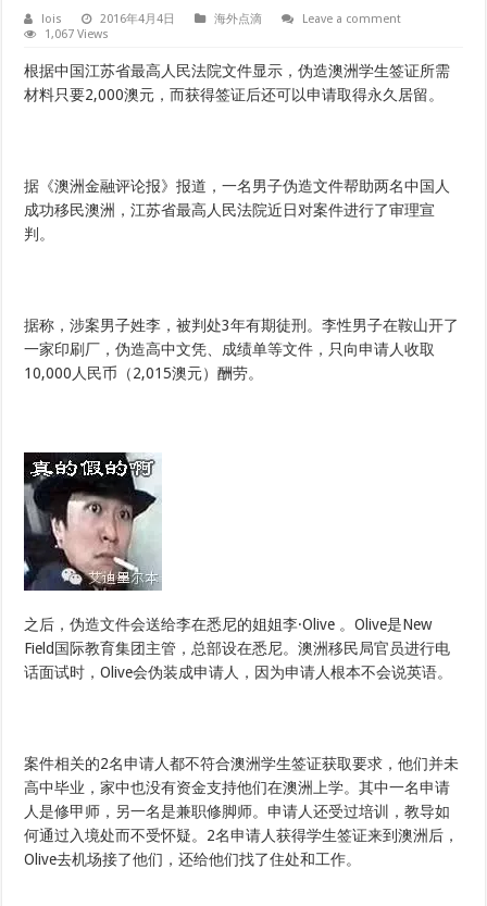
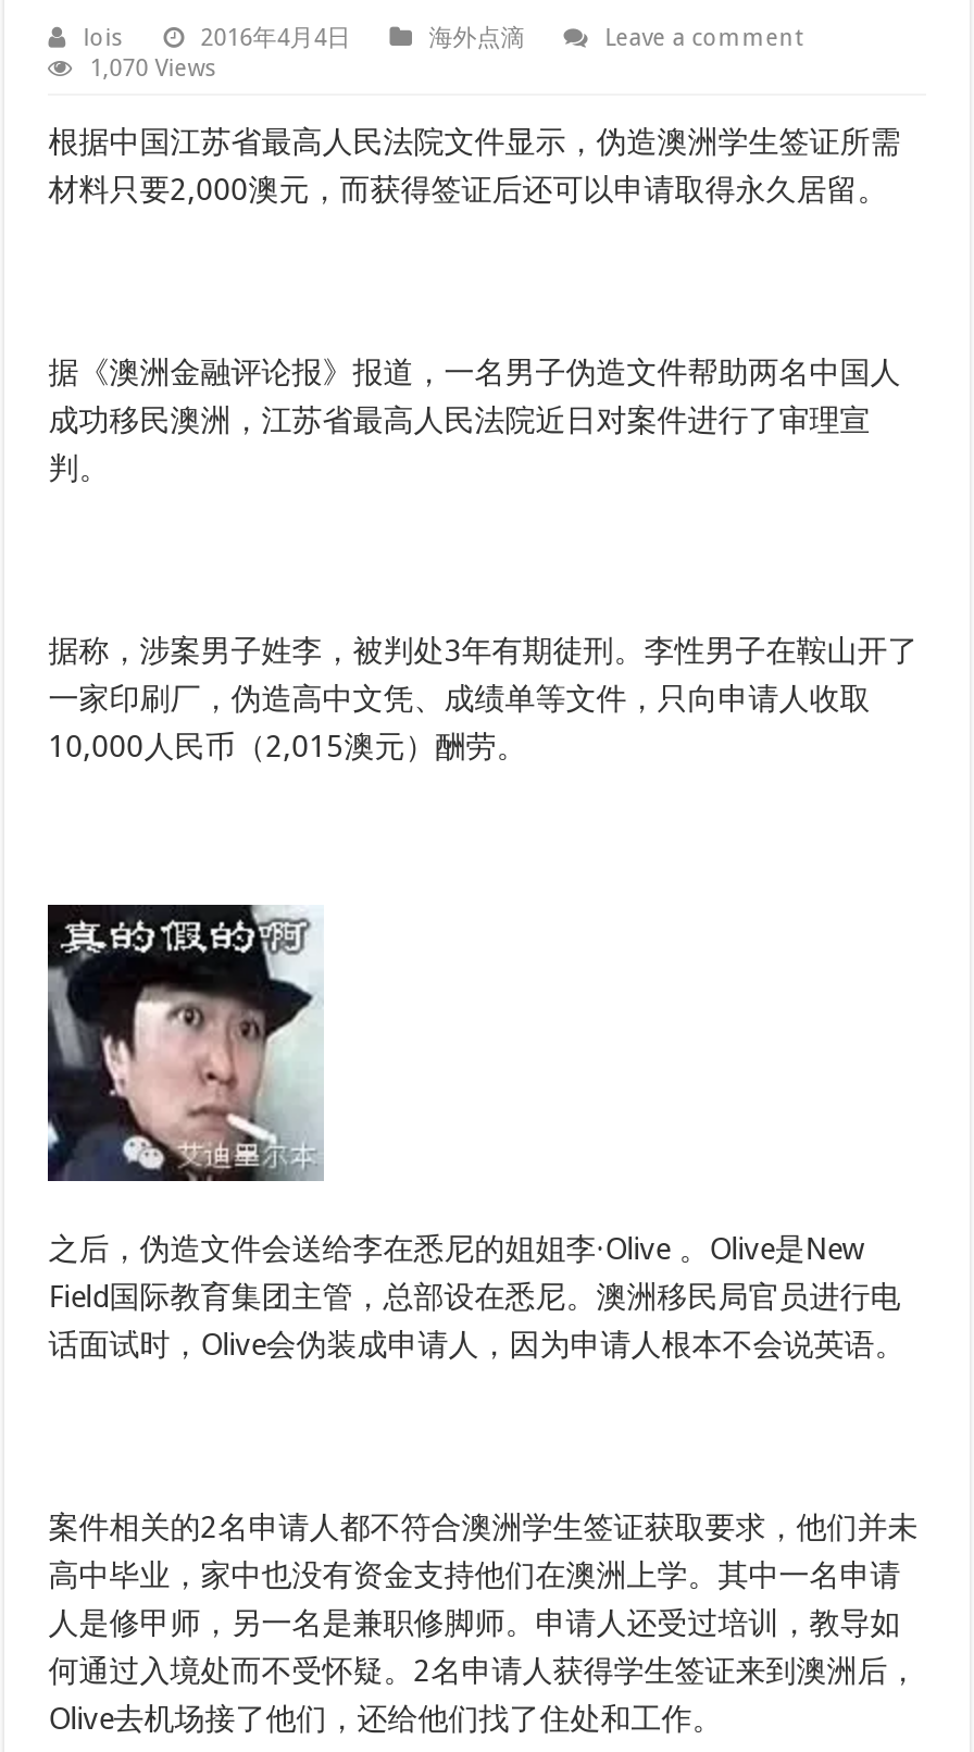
[45,27,109,41] 1,067 Views -> [90,54,218,83] 1,070 Views

